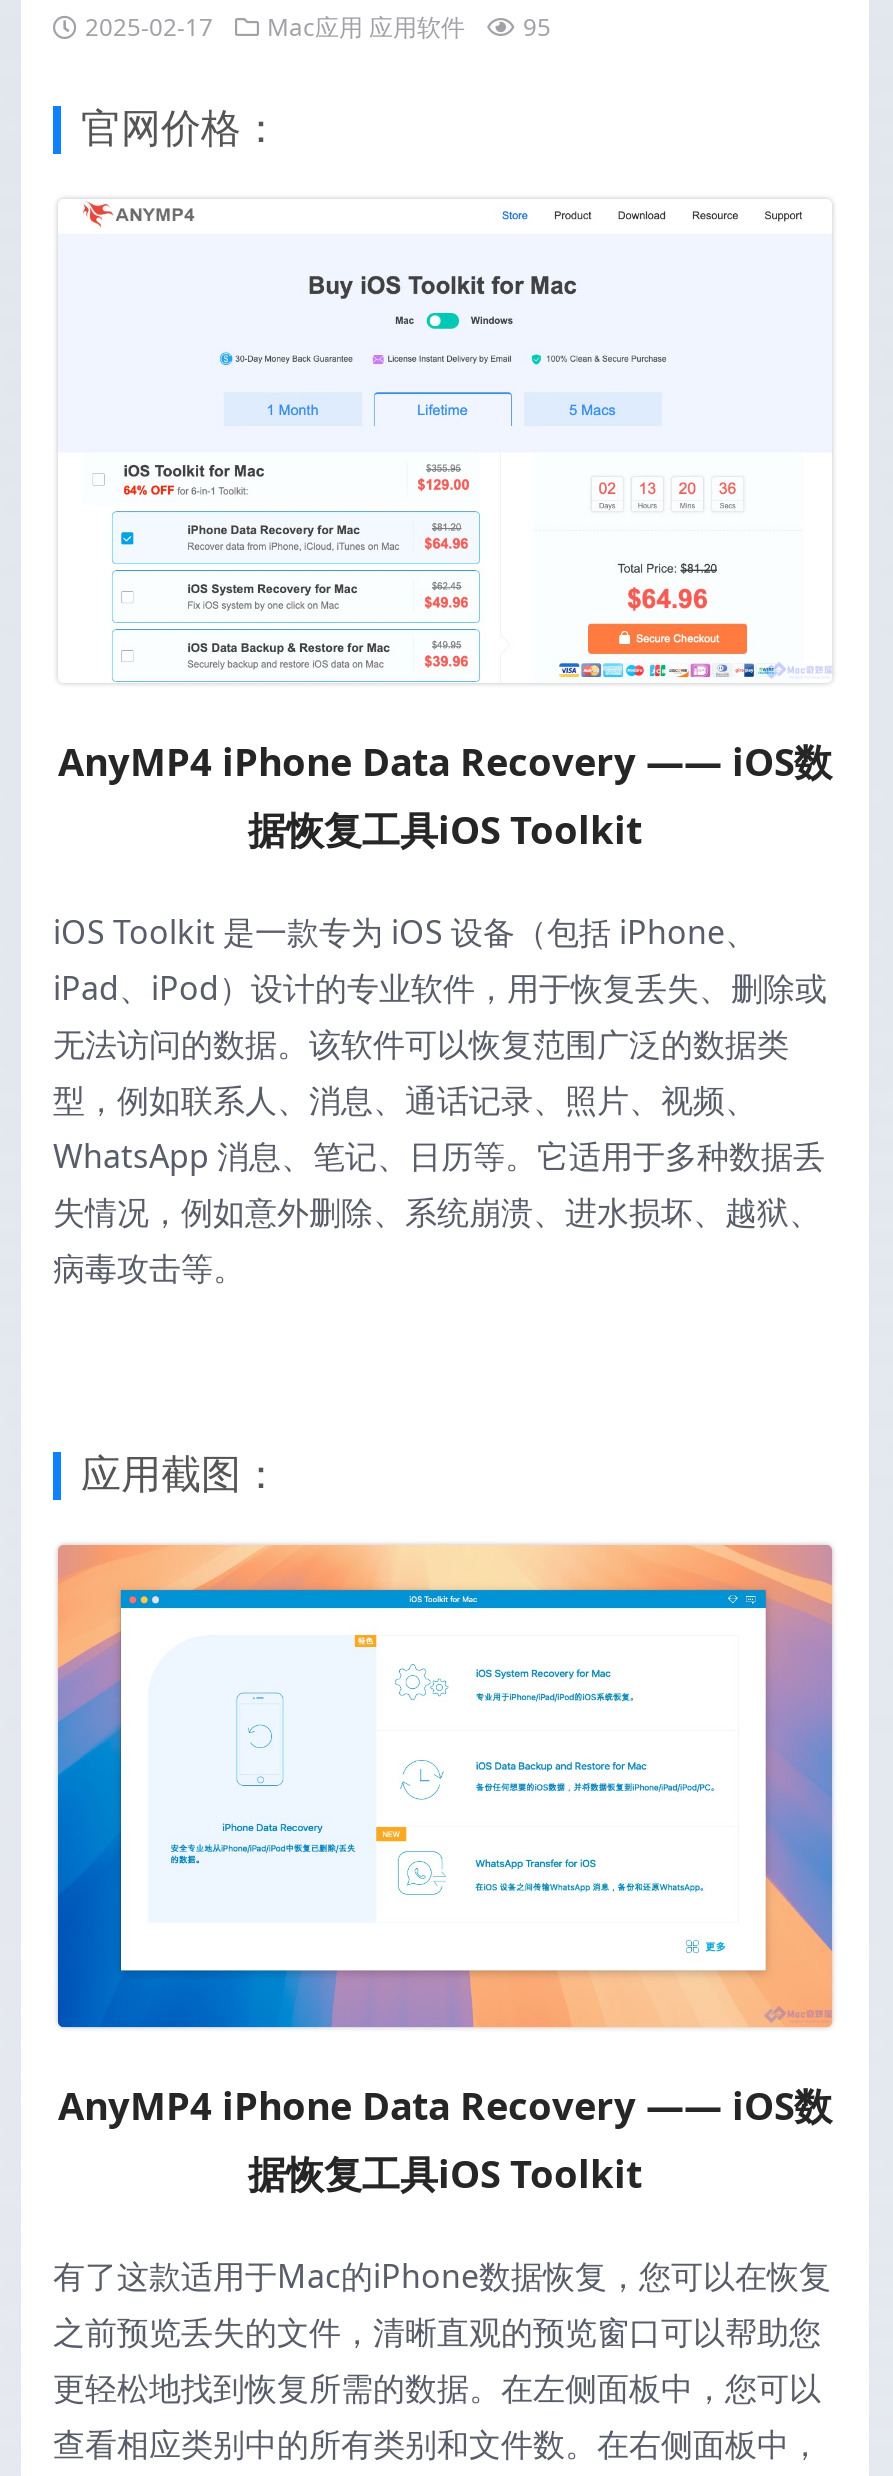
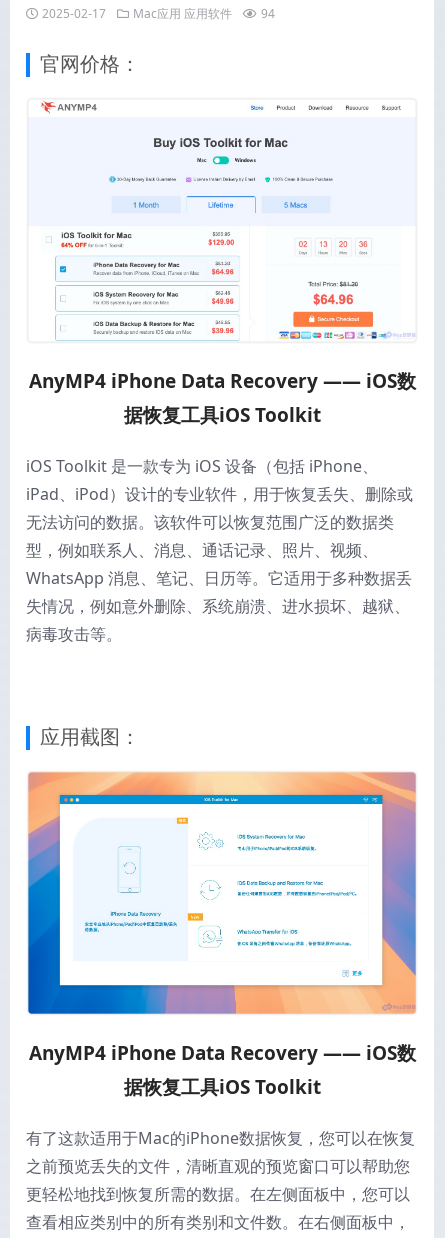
[85,10,551,44] 2025-02-17 Mac应用 应用软件 95 -> [42,5,275,22] 2025-02-17 Mac应用 应用软件 94

